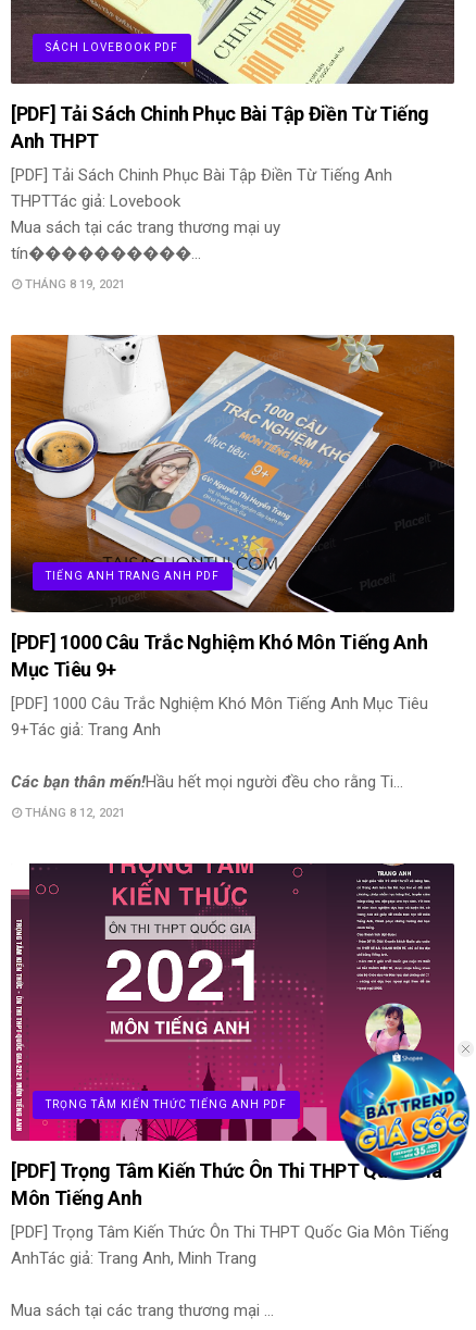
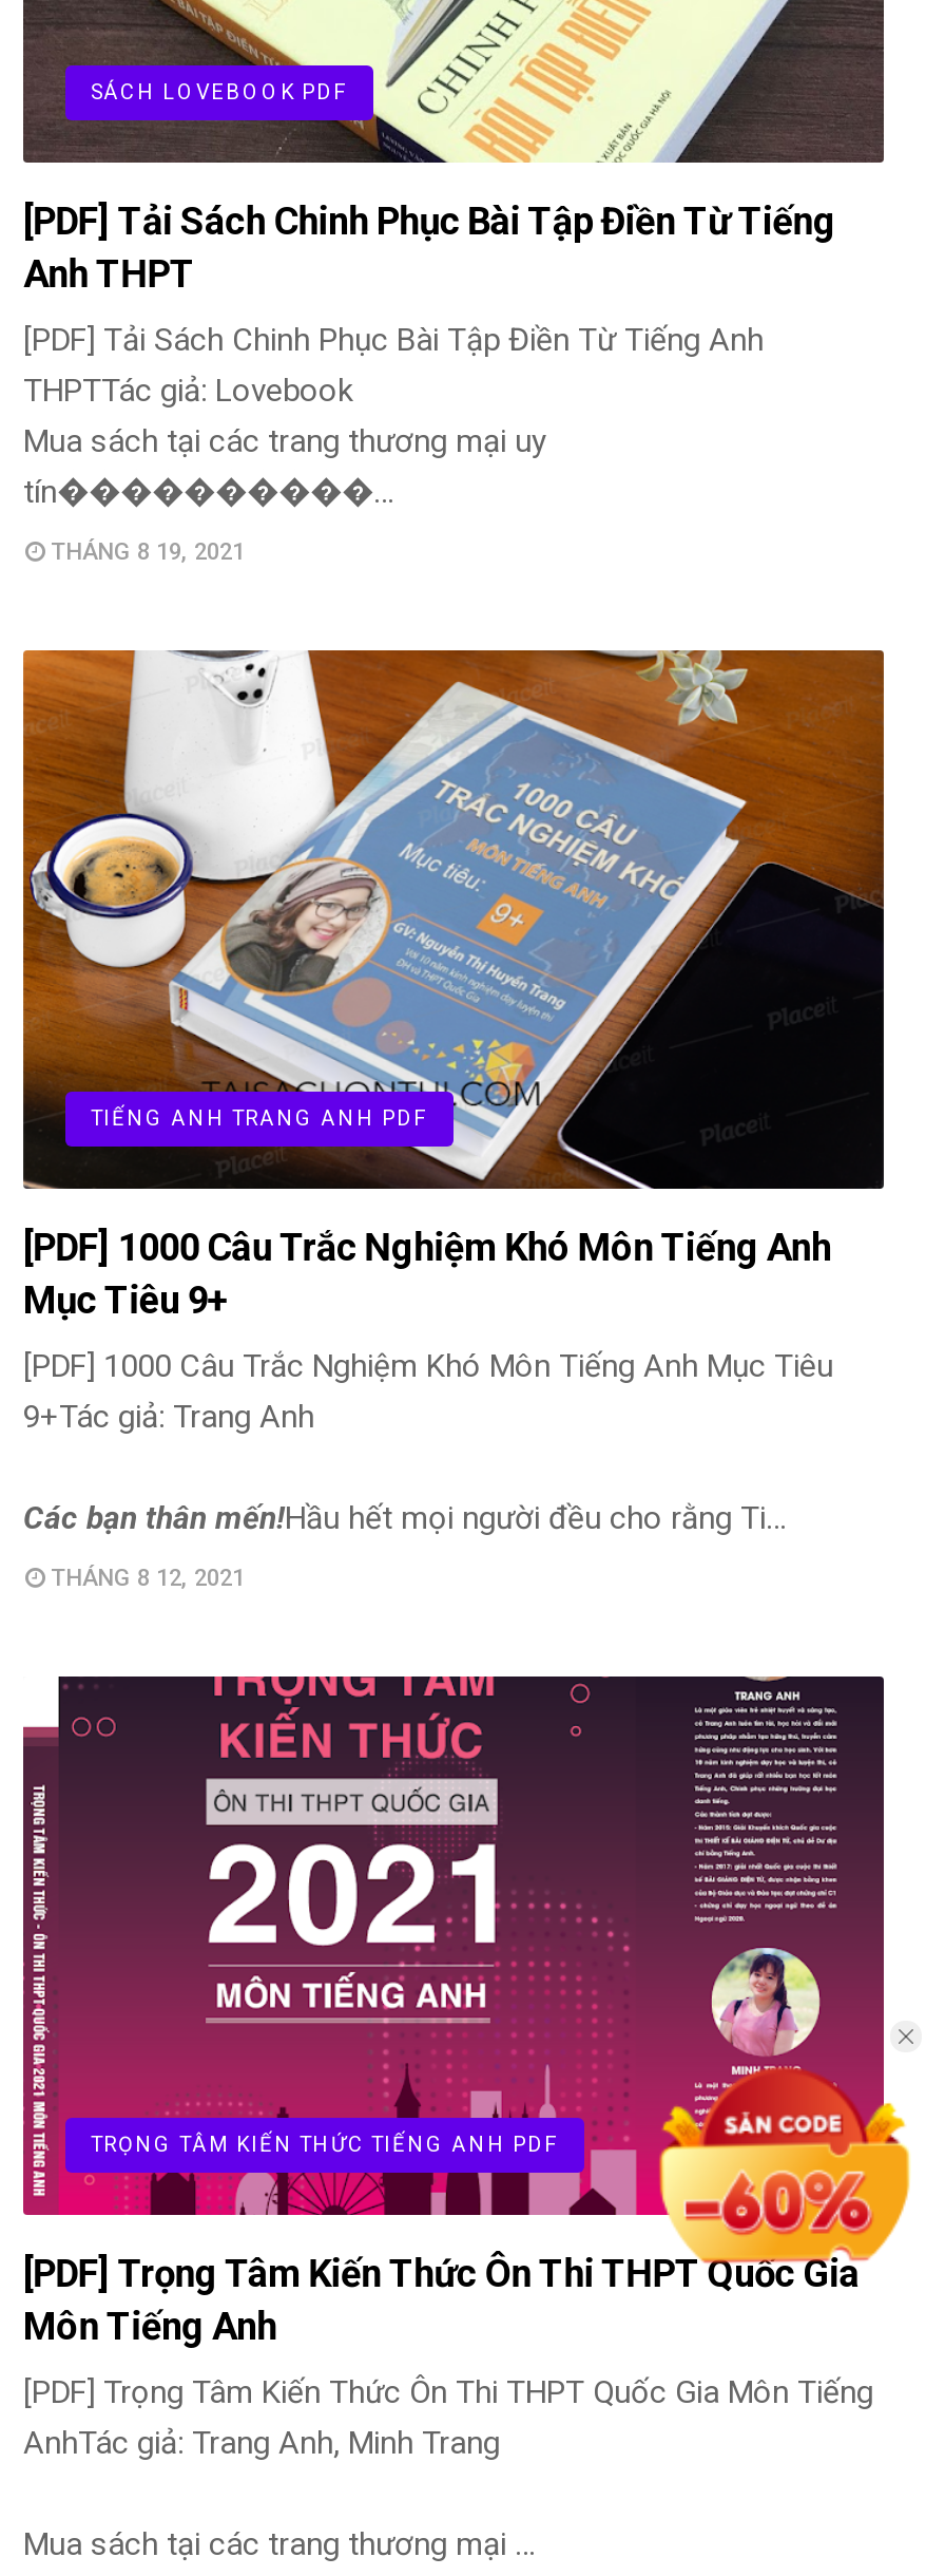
[338,1048,471,1166] [image] -> [658,2038,913,2261] [image]

